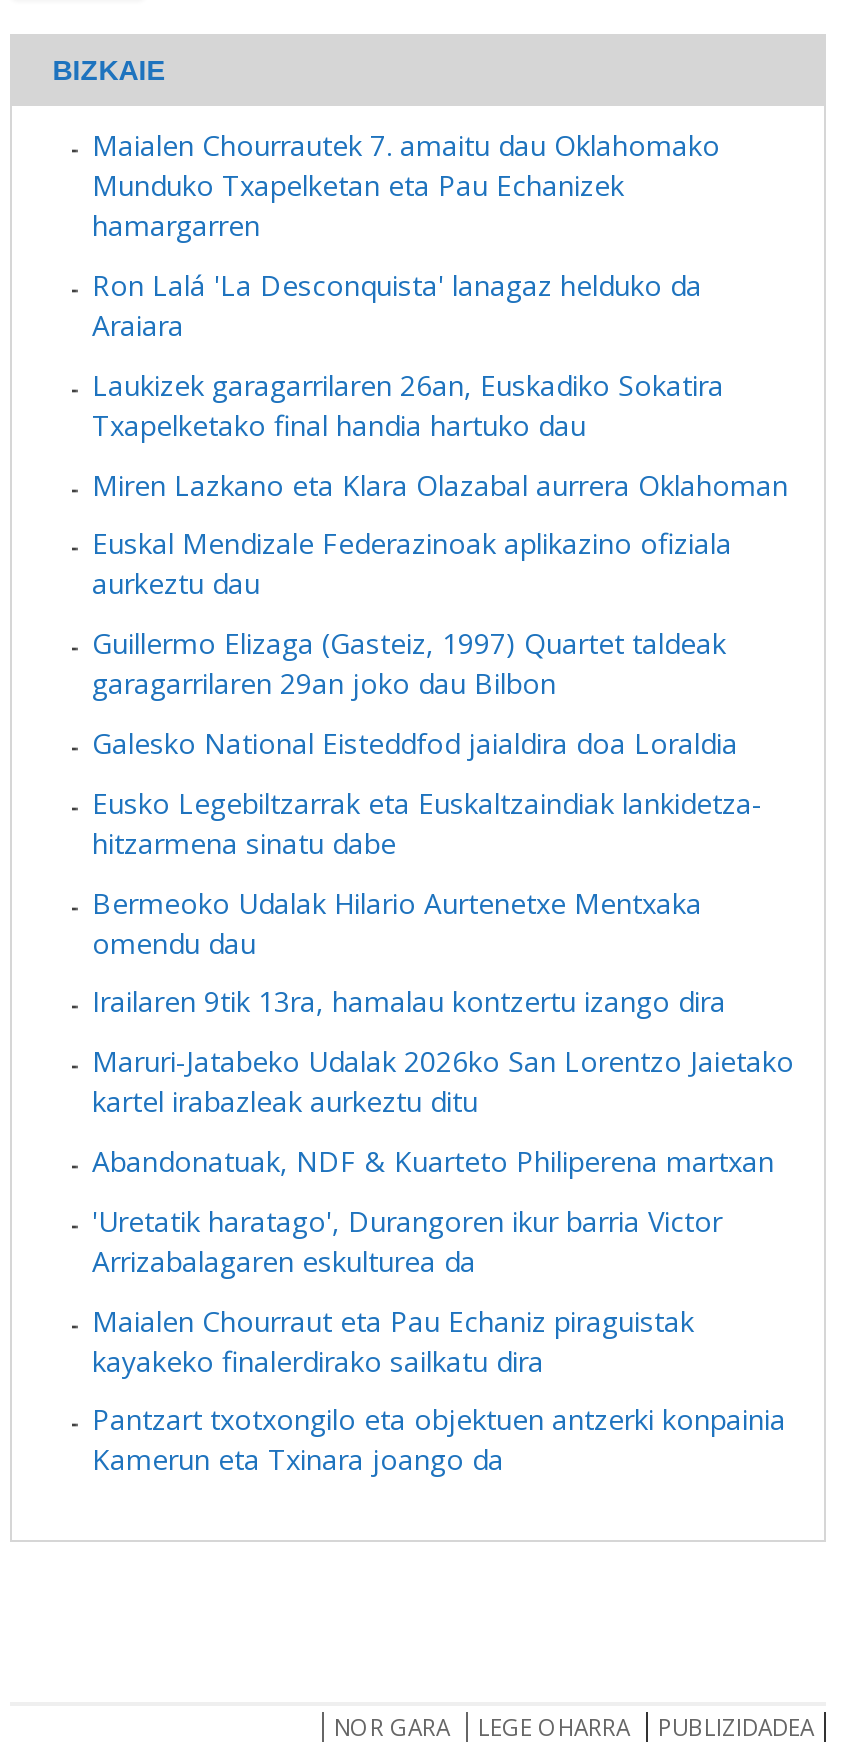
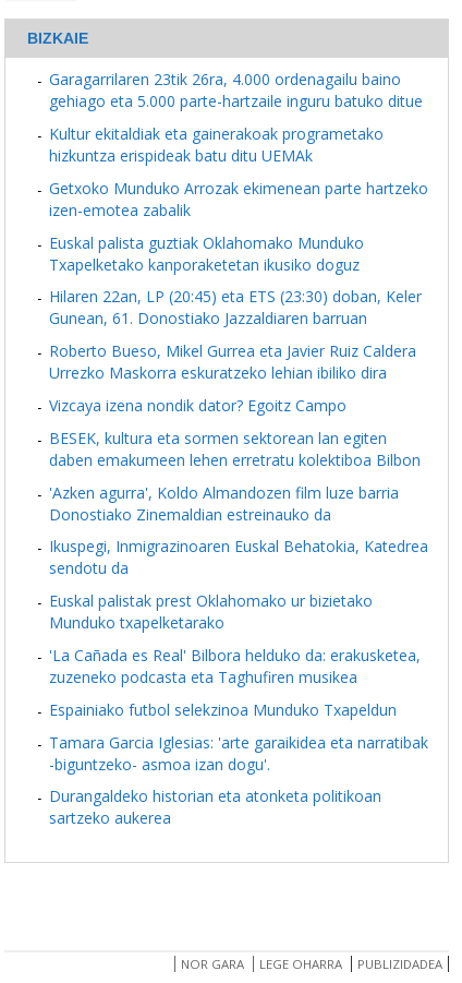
[92,126,720,244] Maialen Chourrautek 7. amaitu dau Oklahomako | Munduko Txapelketan eta Pau Echanizek | hamargarren -> [49,69,423,111] Garagarrilaren 23tik 26ra, 4.000 ordenagailu baino | gehiago eta 5.000 parte-hartzaile inguru batuko ditue
[92,266,702,344] Ron Lalá 'La Desconquista' lanagaz helduko da | Araiara -> [49,123,384,166] Kultur ekitaldiak eta gainerakoak programetako | hizkuntza erispideak batu ditu UEMAk
[92,365,724,443] Laukizek garagarrilaren 26an, Euskadiko Sokatira | Txapelketako final handia hartuko dau -> [49,178,428,220] Getxoko Munduko Arrozak ekimenean parte hartzeko | izen-emotea zabalik
[92,465,788,503] Miren Lazkano eta Klara Olazabal aurrera Oklahoman -> [49,232,364,274] Euskal palista guztiak Oklahomako Munduko | Txapelketako kanporaketetan ikusiko doguz
[92,525,732,603] Euskal Mendizale Federazinoak aplikazino ofiziala | aurkeztu dau -> [49,286,422,329] Hilaren 22an, LP (20:45) eta ETS (23:30) doban, Keler | Gunean, 61. Donostiako Jazzaldiaren barruan
[92,624,726,702] Guillermo Elizaga (Gasteiz, 1997) Quartet taldeak | garagarrilaren 29an joko dau Bilbon -> [49,341,416,383] Roberto Bueso, Mikel Gurrea eta Javier Ruiz Caldera | Urrezko Maskorra eskuratzeko lehian ibiliko dira
[92,724,738,762] Galesko National Eisteddfod jaialdira doa Loraldia -> [49,395,346,416] Vizcaya izena nondik dator? Egoitz Campo
[92,783,762,861] Eusko Legebiltzarrak eta Euskaltzaindiak lankidetza- | hitzarmena sinatu dabe -> [49,427,421,470] BESEK, kultura eta sormen sektorean lan egiten | daben emakumeen lehen erretratu kolektiboa Bilbon
[92,883,702,961] Bermeoko Udalak Hilario Aurtenetxe Mentxaka | omendu dau -> [49,482,399,524] 'Azken agurra', Koldo Almandozen film luze barria | Donostiako Zinemaldian estreinauko da
[92,983,726,1021] Irailaren 9tik 13ra, hamalau kontzertu izango dira -> [49,536,428,579] Ikuspegi, Inmigrazinoaren Euskal Behatokia, Katedrea | sendotu da
[92,1042,794,1120] Maruri-Jatabeko Udalak 2026ko San Lorentzo Jaietako | kartel irabazleak aurkeztu ditu -> [49,590,373,633] Euskal palistak prest Oklahomako ur bizietako | Munduko txapelketarako
[92,1142,774,1180] Abandonatuak, NDF & Kuarteto Philiperena martxan -> [49,645,421,687] 'La Cañada es Real' Bilbora helduko da: erakusketea, | zuzeneko podcasta eta Taghufiren musikea
[92,1201,722,1279] 'Uretatik haratago', Durangoren ikur barria Victor | Arrizabalagaren eskulturea da -> [49,699,397,720] Espainiako futbol selekzinoa Munduko Txapeldun
[92,1301,694,1379] Maialen Chourraut eta Pau Echaniz piraguistak | kayakeko finalerdirako sailkatu dira -> [49,732,428,774] Tamara Garcia Iglesias: 'arte garaikidea eta narratibak | -biguntzeko- asmoa izan dogu'.
[92,1401,786,1479] Pantzart txotxongilo eta objektuen antzerki konpainia | Kamerun eta Txinara joango da -> [49,786,381,828] Durangaldeko historian eta atonketa politikoan | sartzeko aukerea

